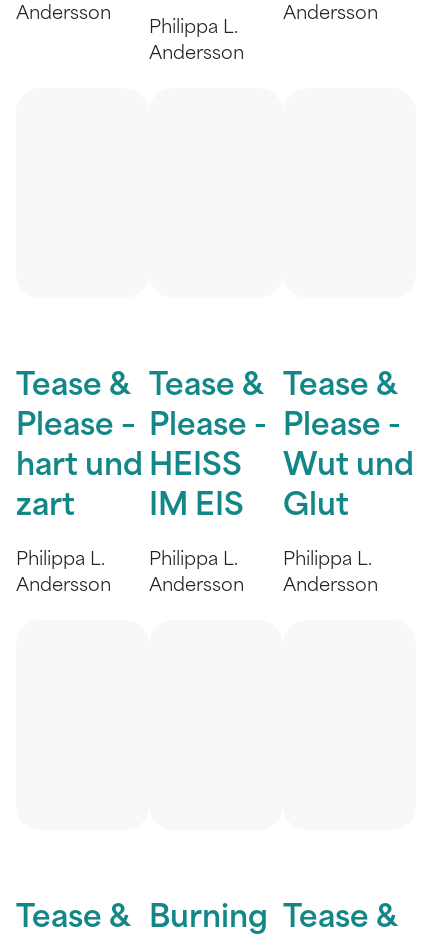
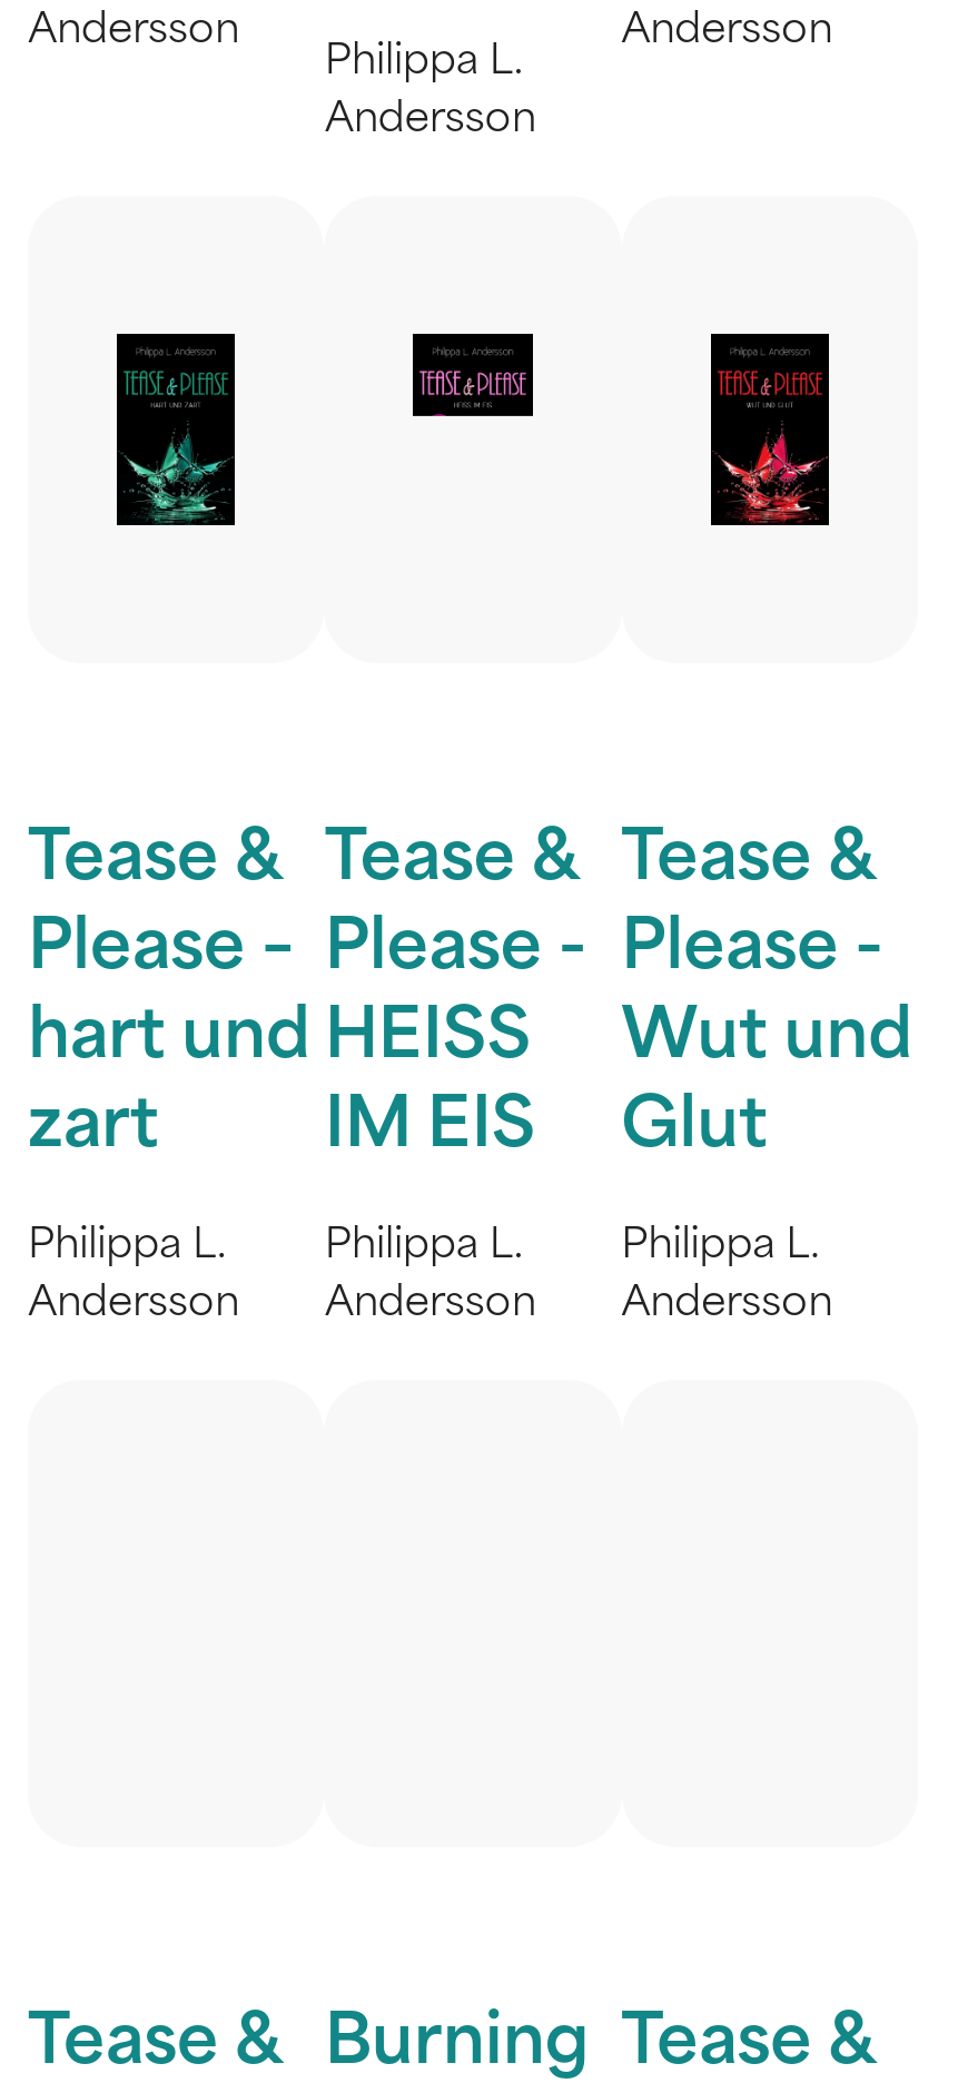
none -> [115,332,237,527] [image]
none -> [411,332,535,418] [image]
none -> [709,332,831,527] [image]

